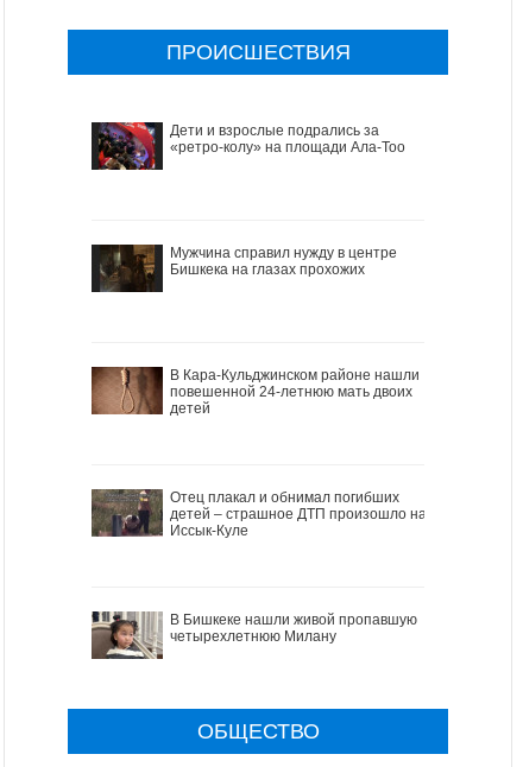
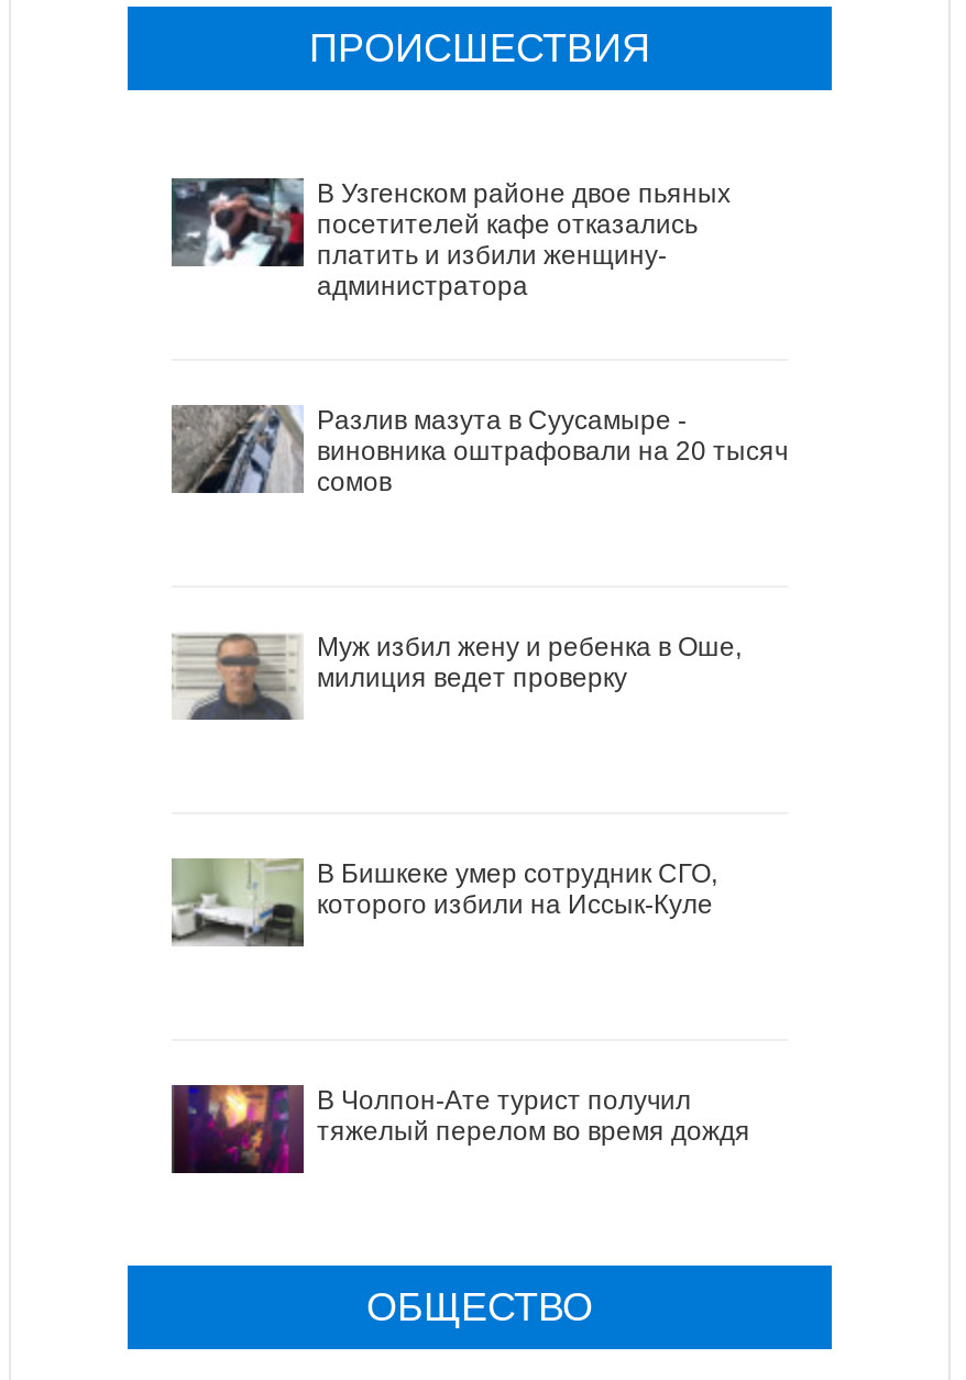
[92,121,405,171] [image] | Дети и взрослые подрались за | «ретро-колу» на площади Ала-Тоо -> [172,176,731,301] [image] | В Узгенском районе двое пьяных | посетителей кафе отказались | платить и избили женщину- | администратора
[92,244,397,293] [image] | Мужчина справил нужду в центре | Бишкека на глазах прохожих -> [172,405,788,497] [image] | Разлив мазута в Суусамыре - | виновника оштрафовали на 20 тысяч | сомов
[90,366,420,417] [image] | В Кара-Кульджинском районе нашли | повешенной 24-летнюю мать двоих | детей -> [172,631,742,722] [image] | Муж избил жену и ребенка в Оше, | милиция ведет проверку
[90,489,427,539] [image] | Отец плакал и обнимал погибших | детей – страшное ДТП произошло на | Иссык-Куле -> [172,858,717,946] [image] | В Бишкеке умер сотрудник СГО, | которого избили на Иссык-Куле
[92,611,417,660] [image] | В Бишкеке нашли живой пропавшую | четырехлетнюю Милану -> [172,1085,750,1173] [image] | В Чолпон-Ате турист получил | тяжелый перелом во время дождя

